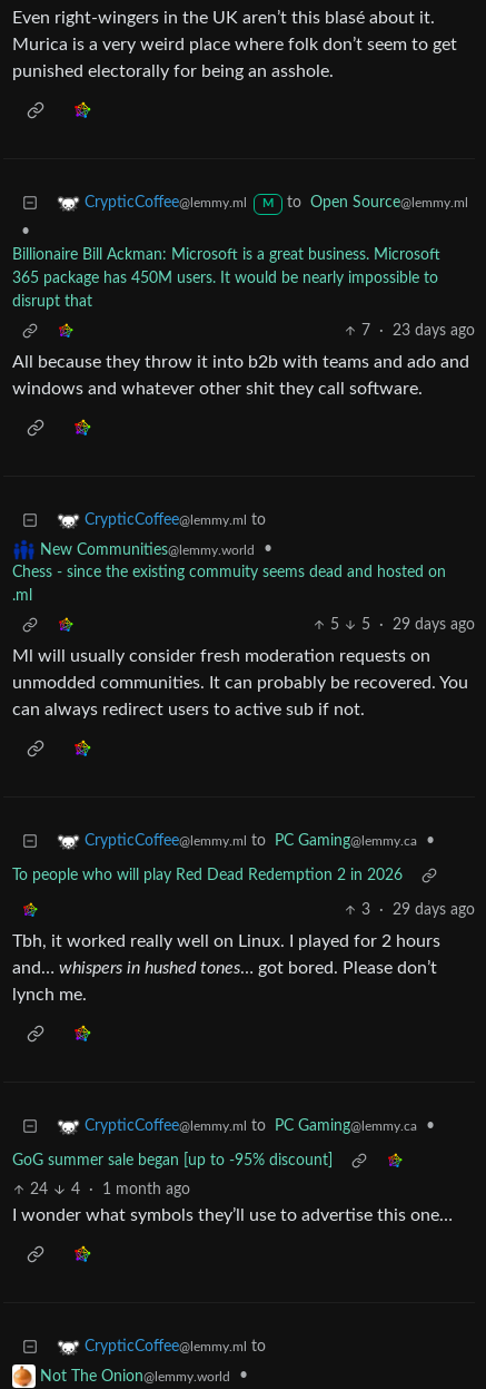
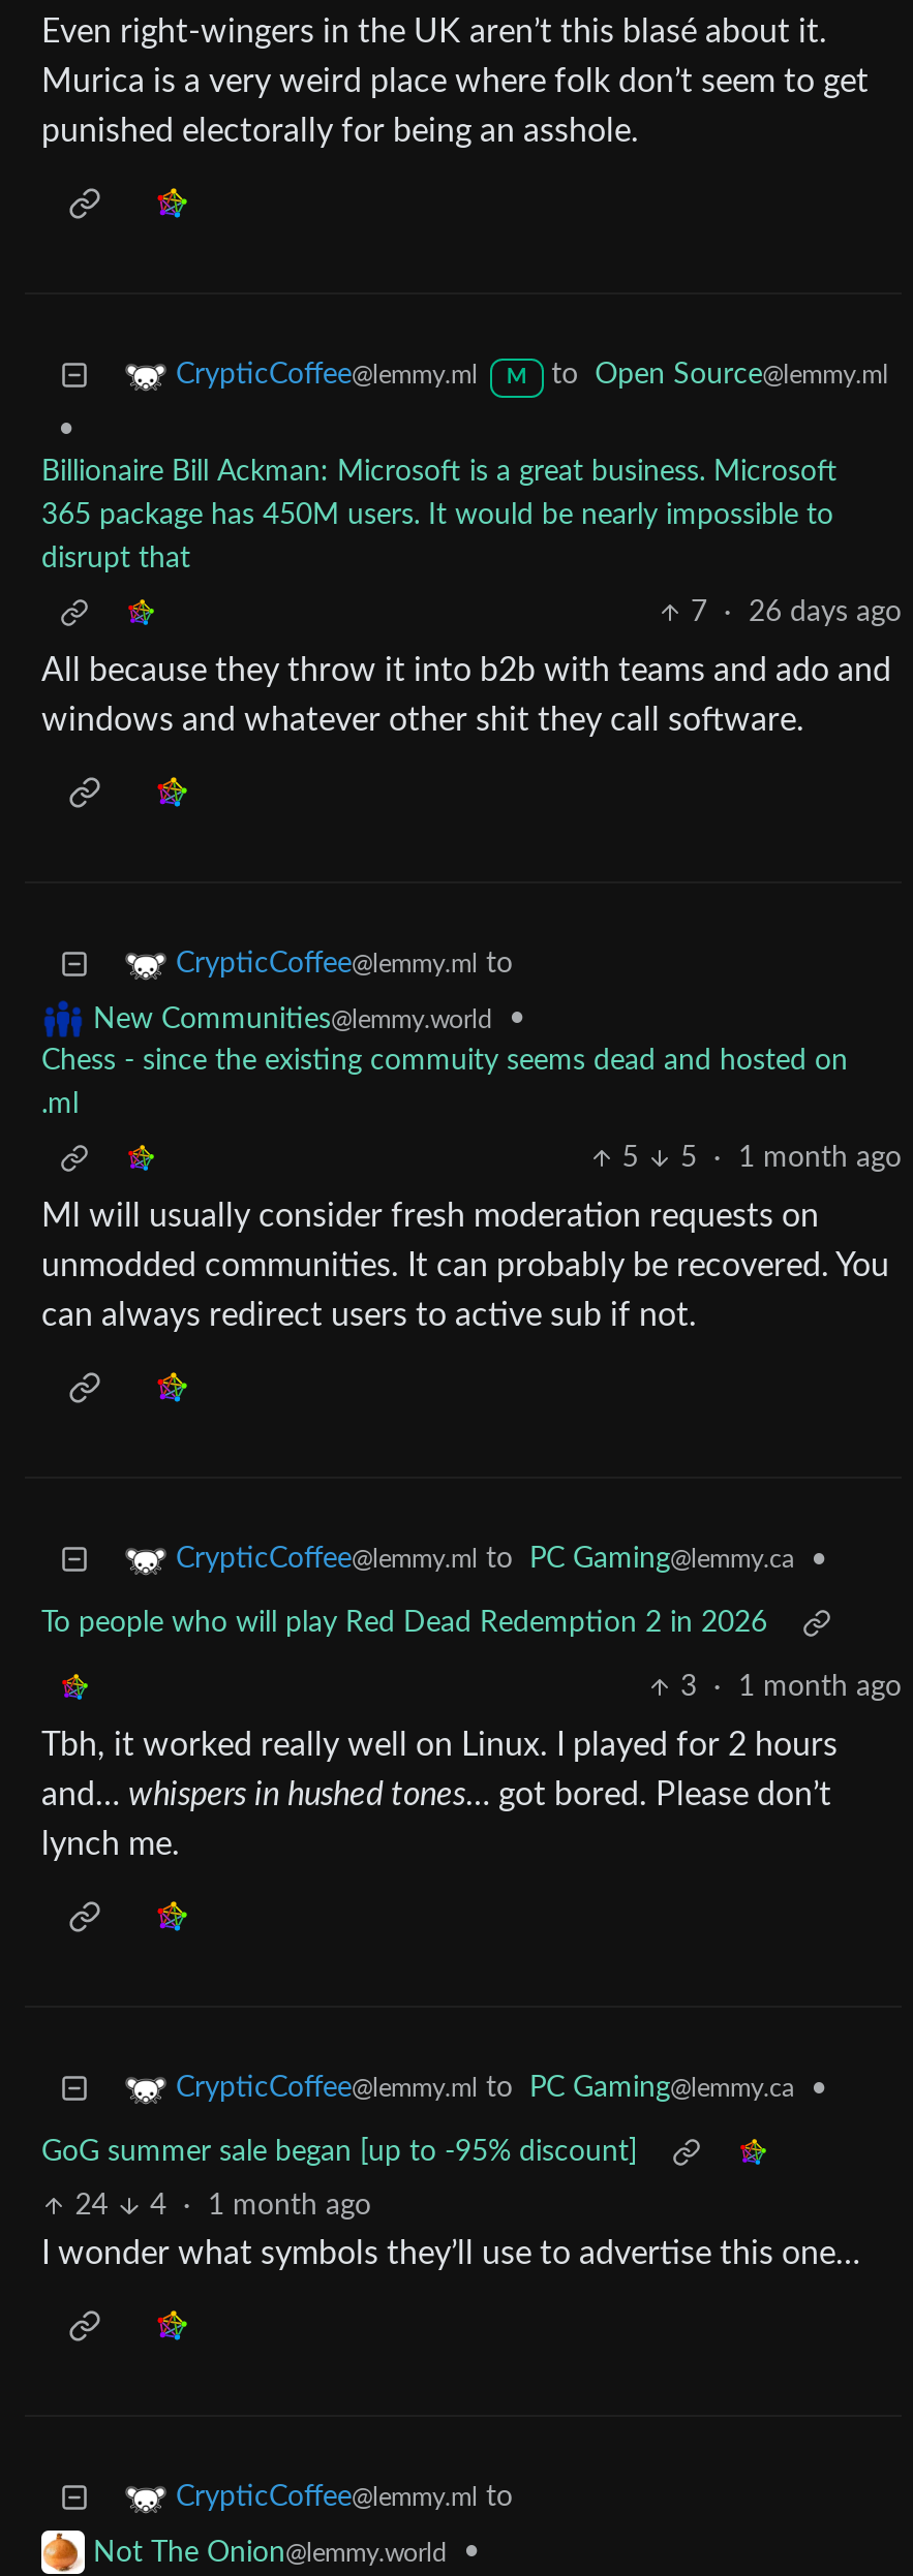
[361,323,475,339] 7 · 23 days ago -> [691,599,902,628] 7 · 26 days ago
[330,618,475,633] 5 5 · 29 days ago -> [622,1145,902,1174] 5 5 · 1 month ago
[361,903,475,918] 3 · 29 days ago -> [680,1674,902,1703] 3 · 1 month ago

